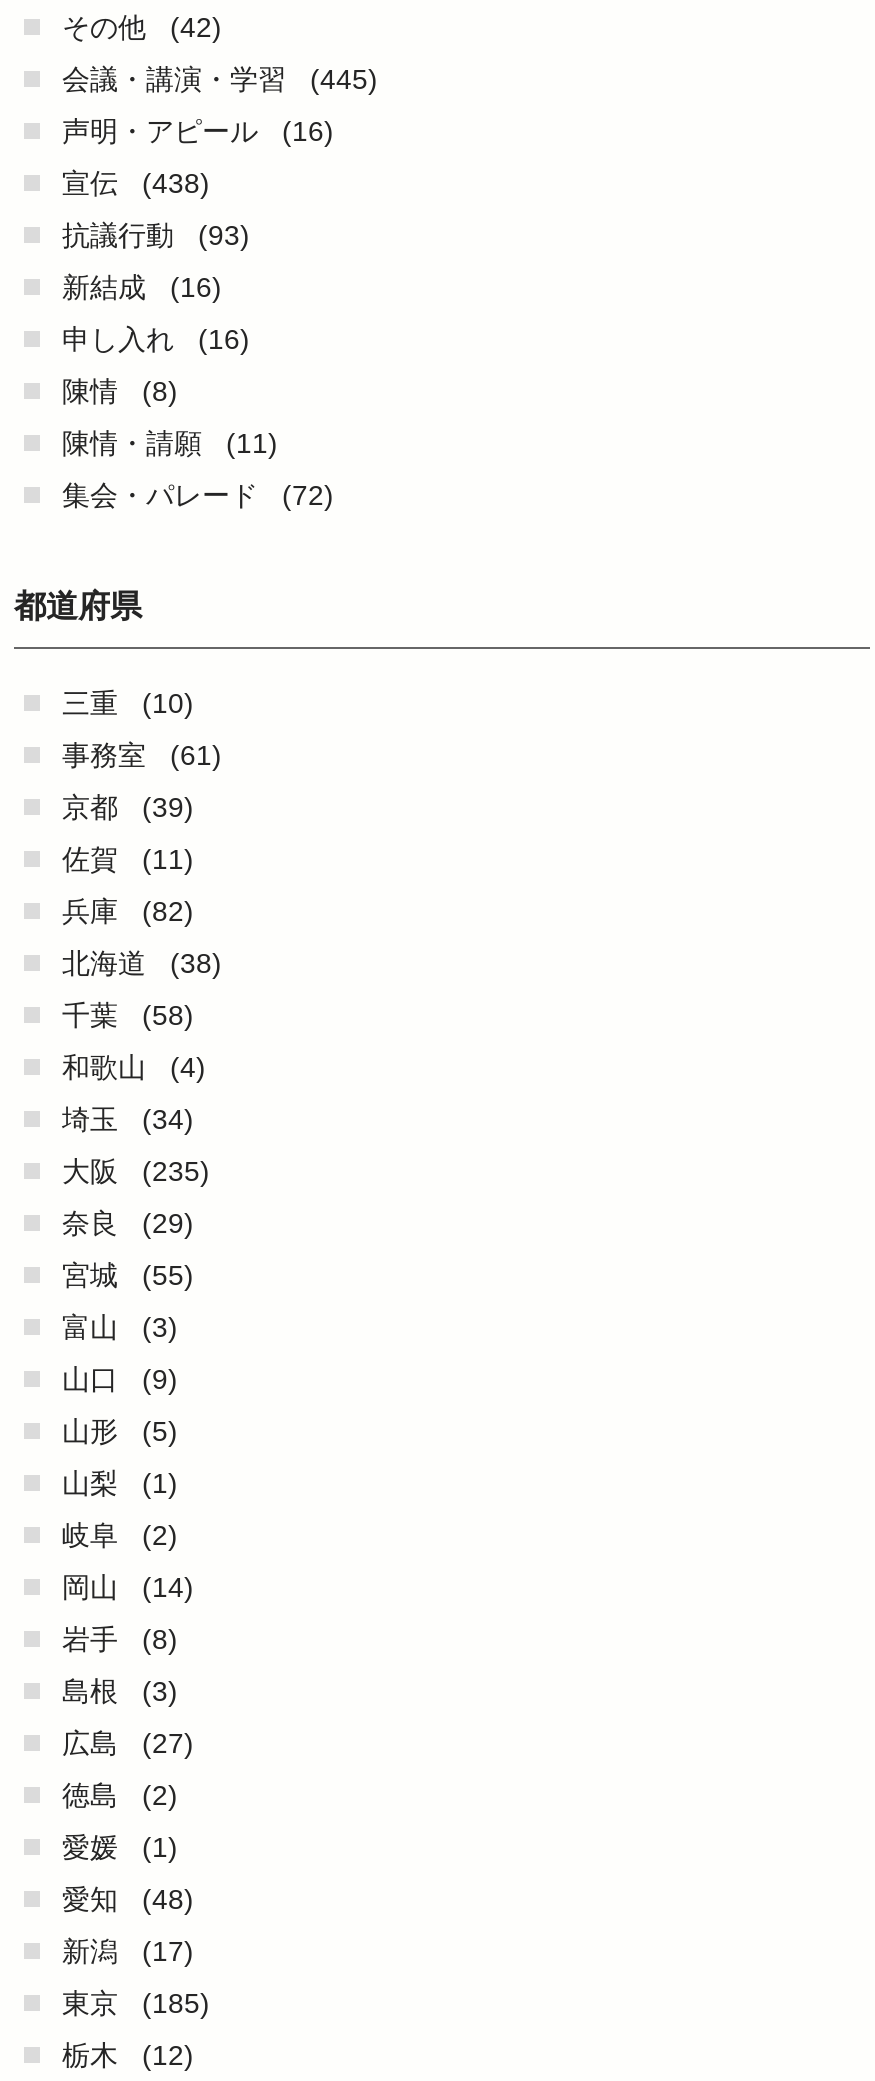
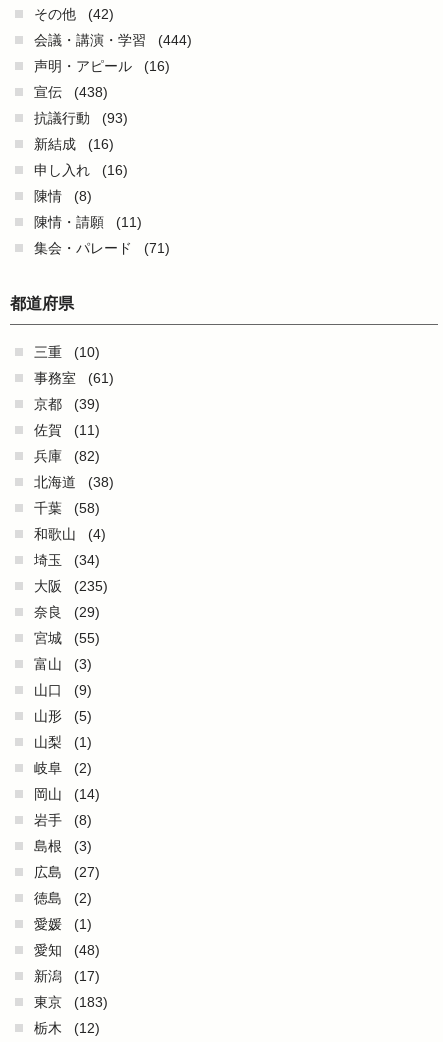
[62,62,378,94] 会議・講演・学習 (445) -> [34,32,192,48] 会議・講演・学習 (444)
[62,478,334,510] 集会・パレード (72) -> [34,240,170,256] 集会・パレード (71)
[62,1986,210,2018] 東京 (185) -> [34,994,108,1010] 東京 (183)

